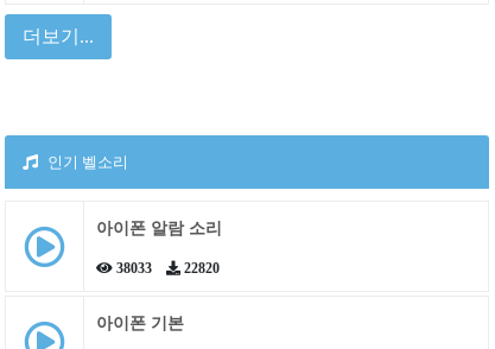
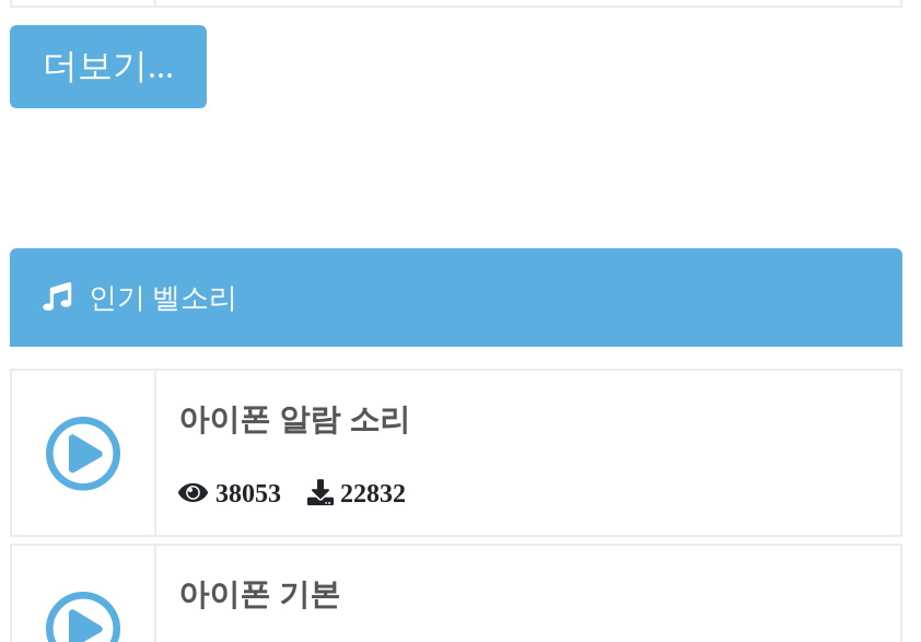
[113,260,152,275] 38033 -> [209,478,281,506] 38053
[180,260,220,275] 22820 -> [334,478,406,506] 22832

